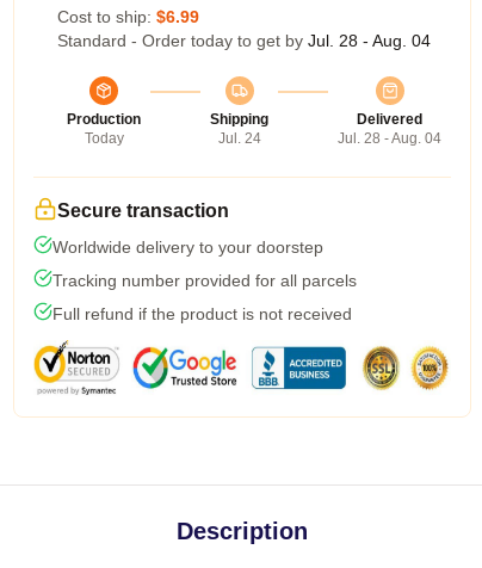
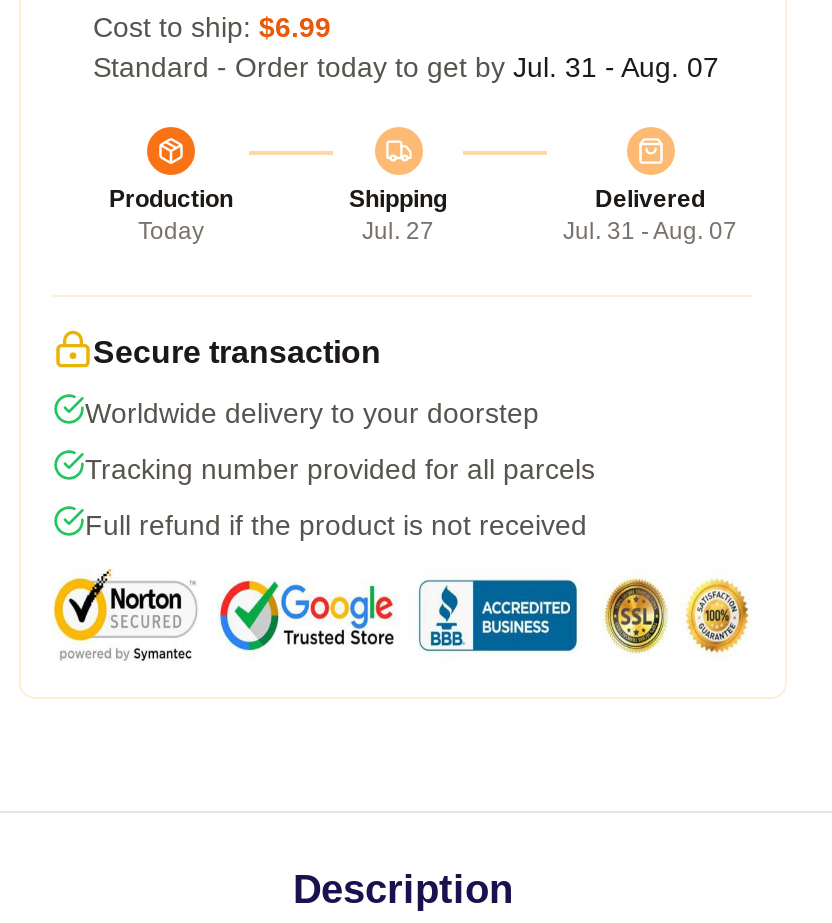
[57,31,431,50] Standard - Order today to get by Jul. 28 - Aug. 04 -> [93,50,719,82] Standard - Order today to get by Jul. 31 - Aug. 07
[218,130,261,146] Jul. 24 -> [362,216,434,244] Jul. 27
[338,130,441,146] Jul. 28 - Aug. 04 -> [563,216,737,244] Jul. 31 - Aug. 07

